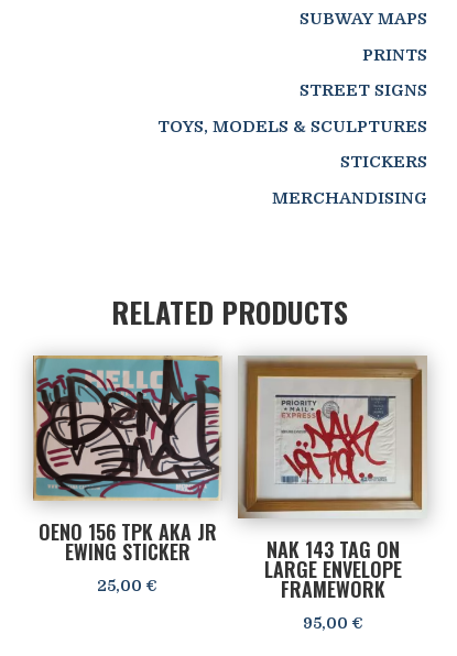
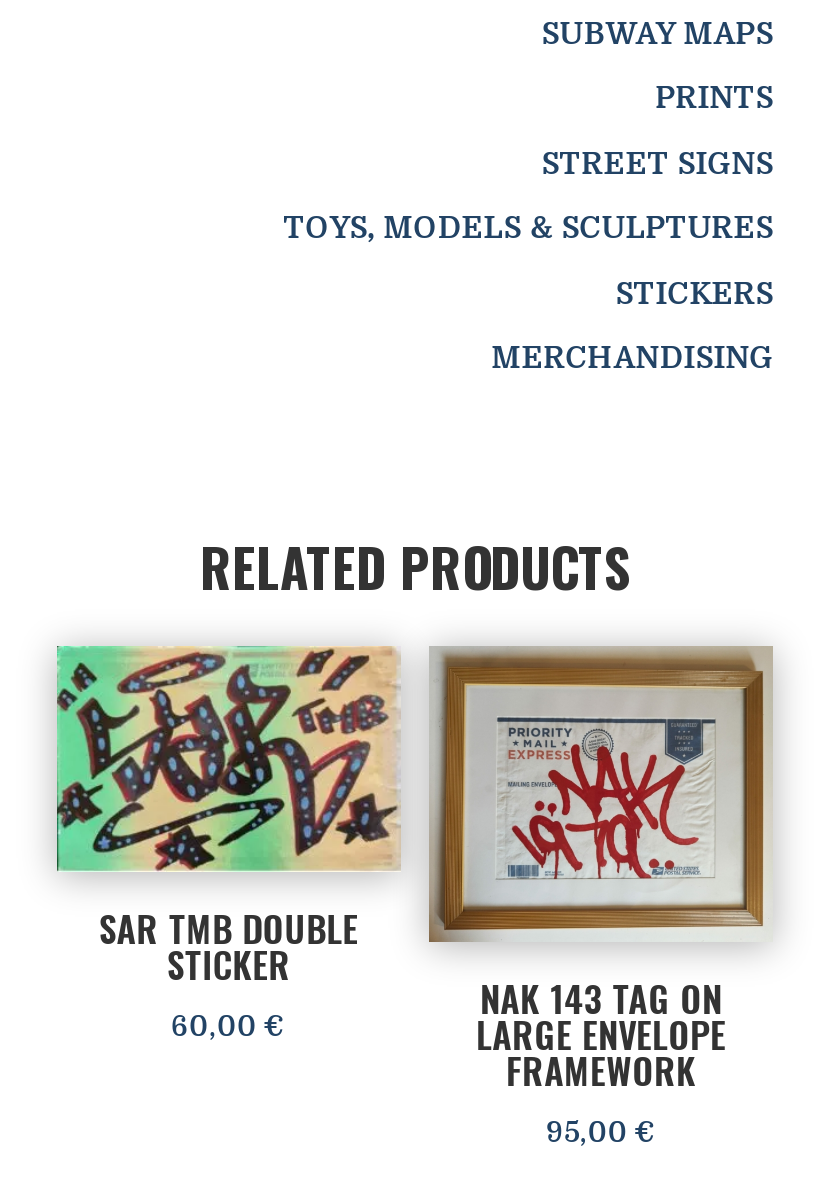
[31,354,222,594] [image] | OENO 156 TPK AKA JR | EWING STICKER | 25,00 € -> [55,644,401,1042] [image] | SAR TMB DOUBLE | STICKER | 60,00 €

